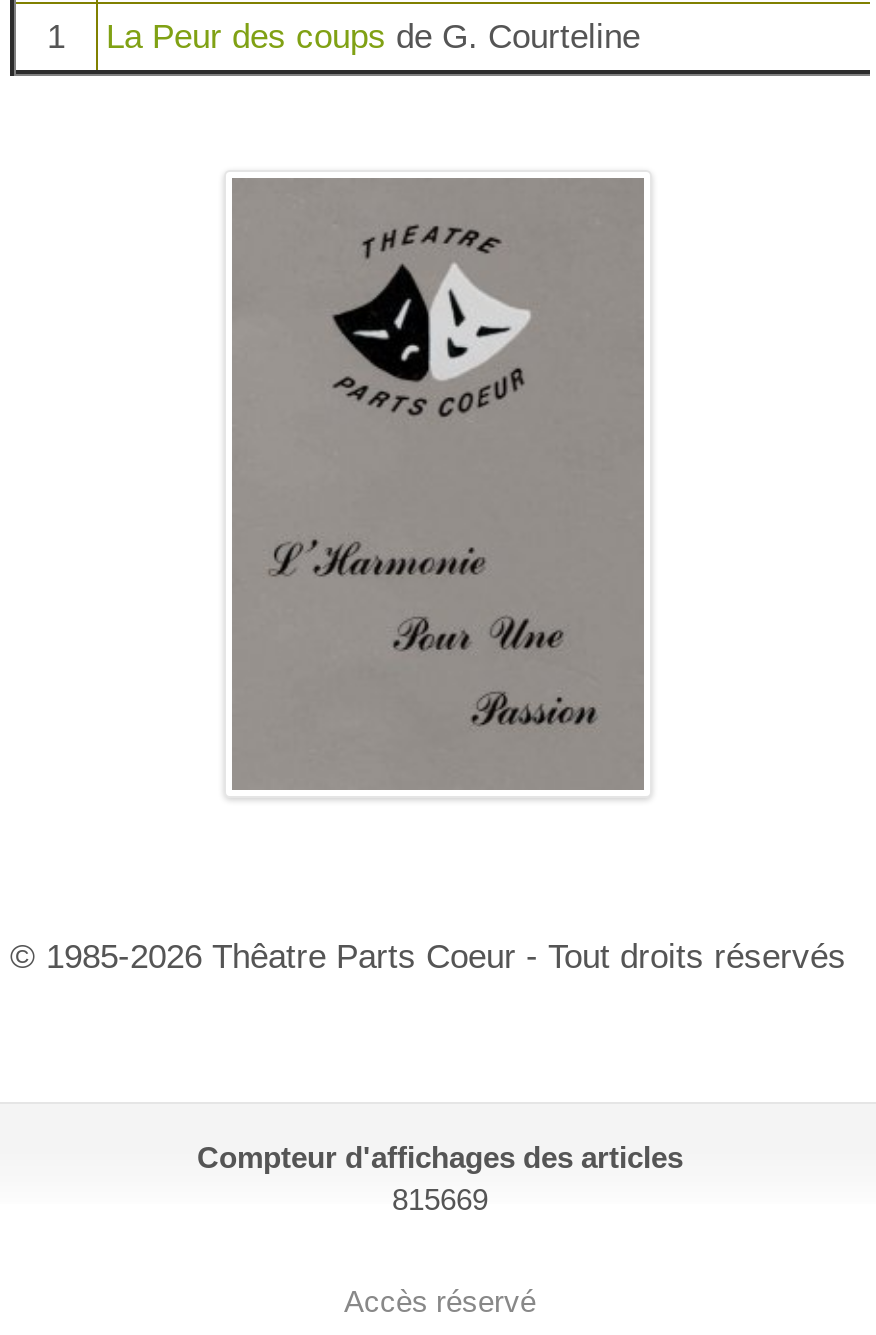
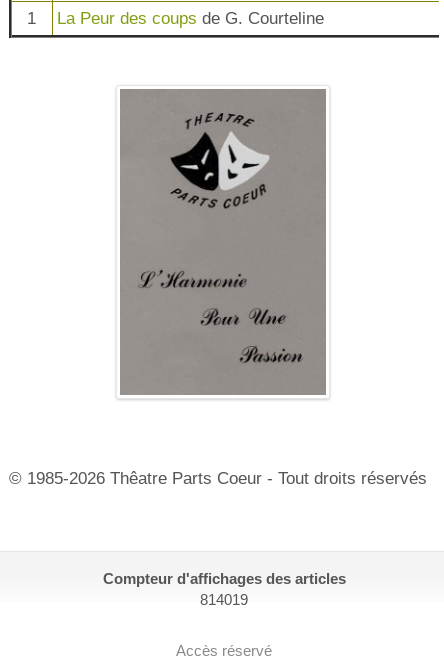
[392,1181,488,1215] 815669 -> [200,591,248,608] 814019

